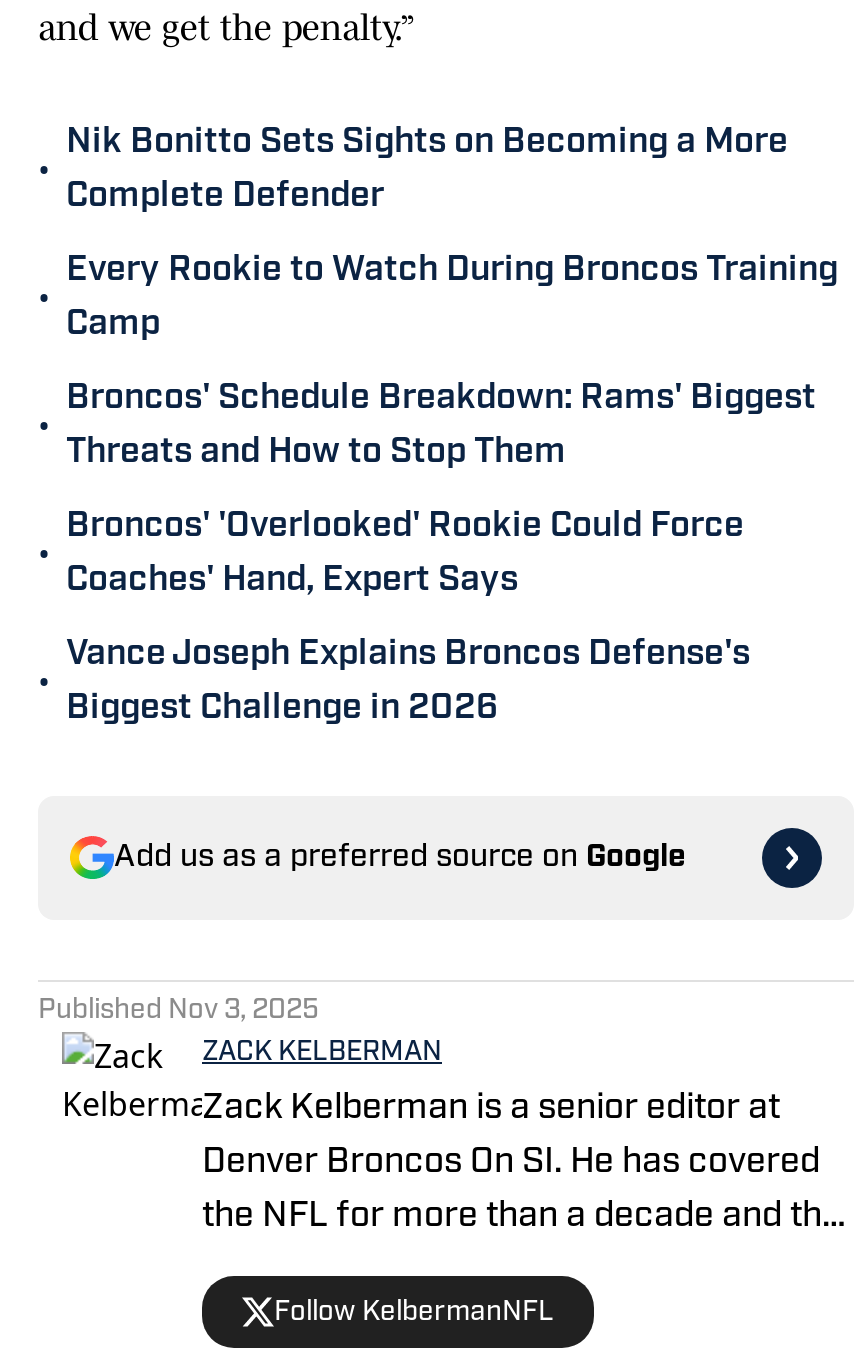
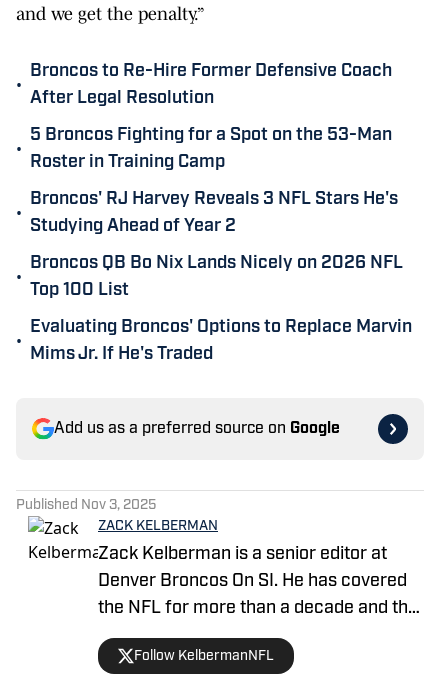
[66,124,788,216] Nik Bonitto Sets Sights on Becoming a More | Complete Defender -> [30,62,392,108] Broncos to Re-Hire Former Defensive Coach | After Legal Resolution
[66,252,838,344] Every Rookie to Watch During Broncos Training | Camp -> [30,126,392,172] 5 Broncos Fighting for a Spot on the 53-Man | Roster in Training Camp
[66,380,816,472] Broncos' Schedule Breakdown: Rams' Biggest | Threats and How to Stop Them -> [30,190,398,236] Broncos' RJ Harvey Reveals 3 NFL Stars He's | Studying Ahead of Year 2
[66,508,744,600] Broncos' 'Overlooked' Rookie Could Force | Coaches' Hand, Expert Says -> [30,254,403,300] Broncos QB Bo Nix Lands Nicely on 2026 NFL | Top 100 List
[66,636,750,728] Vance Joseph Explains Broncos Defense's | Biggest Challenge in 2026 -> [30,318,412,364] Evaluating Broncos' Options to Replace Marvin | Mims Jr. If He's Traded

